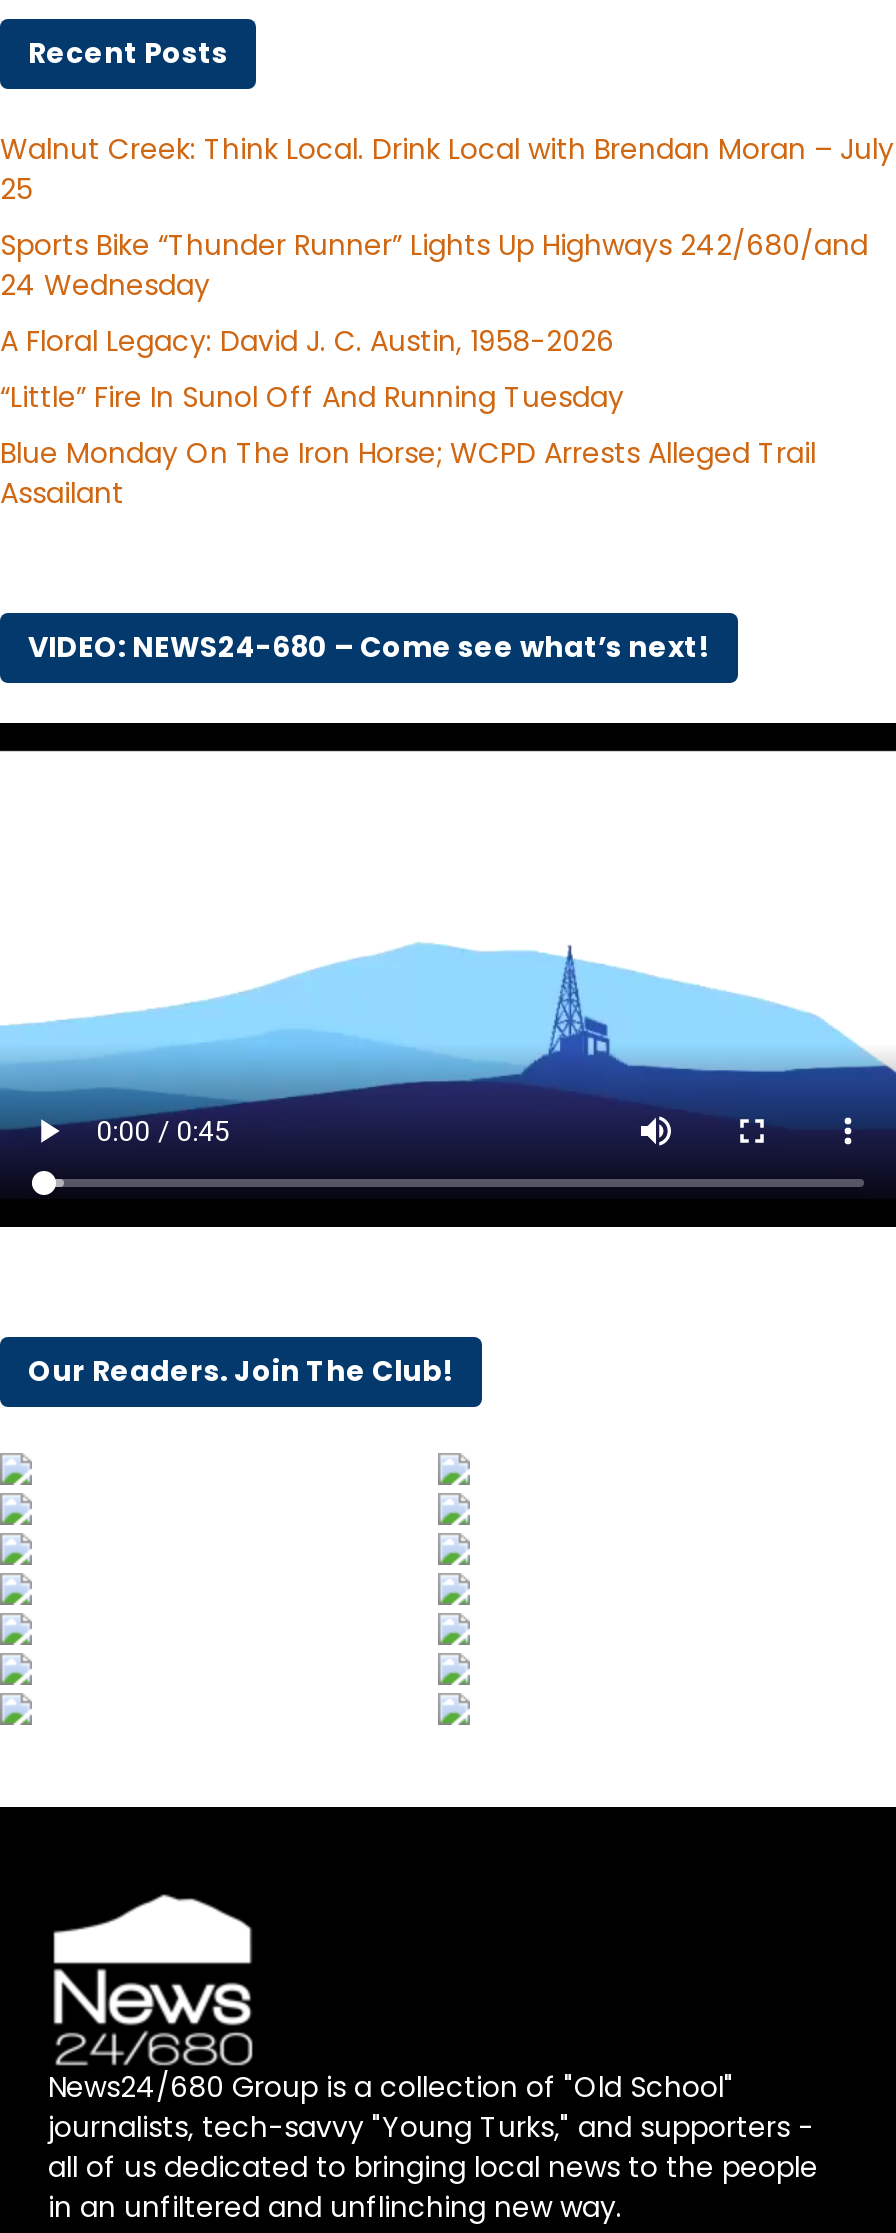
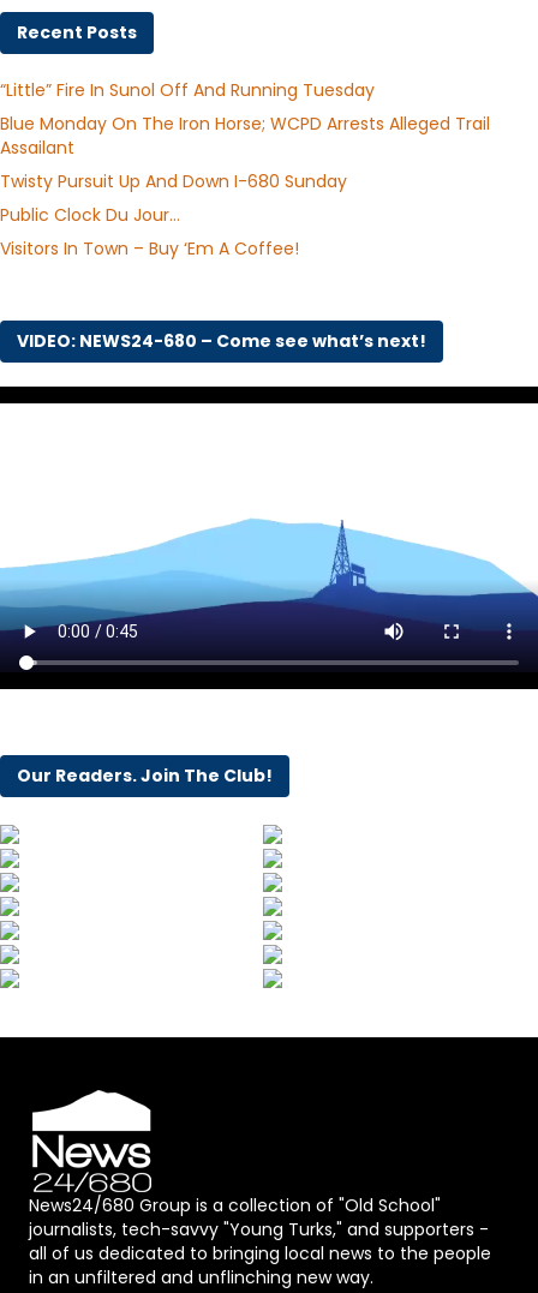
[0,129,894,361] Walnut Creek: Think Local. Drink Local with Brendan Moran – July | 25 | Sports Bike “Thunder Runner” Lights Up Highways 242/680/and | 24 Wednesday | A Floral Legacy: David J. C. Austin, 1958-2026 -> none
moved [0,377,816,513] -> [0,78,490,160]: “Little” Fire In Sunol Off And Running Tuesday | Blue Monday On The Iron Horse; WCPD Arrests Alleged Trail | Assailant
none -> [0,169,347,261] Twisty Pursuit Up And Down I-680 Sunday | Public Clock Du Jour… | Visitors In Town – Buy ‘Em A Coffee!

